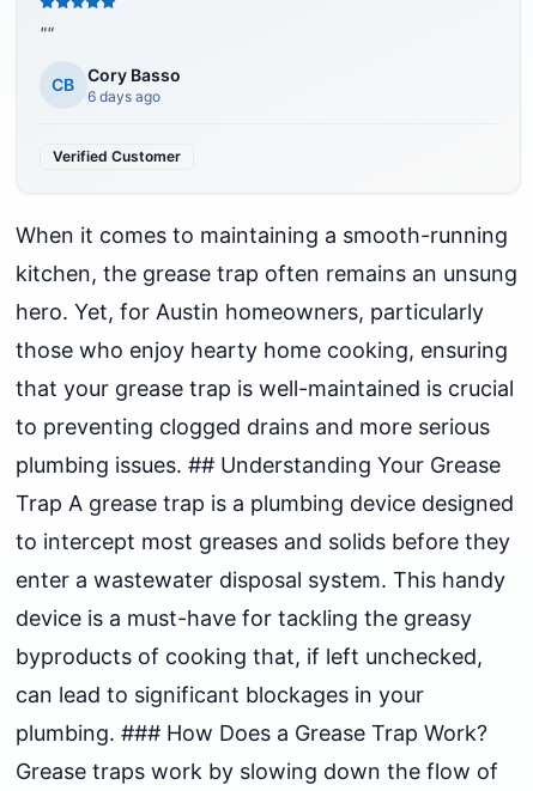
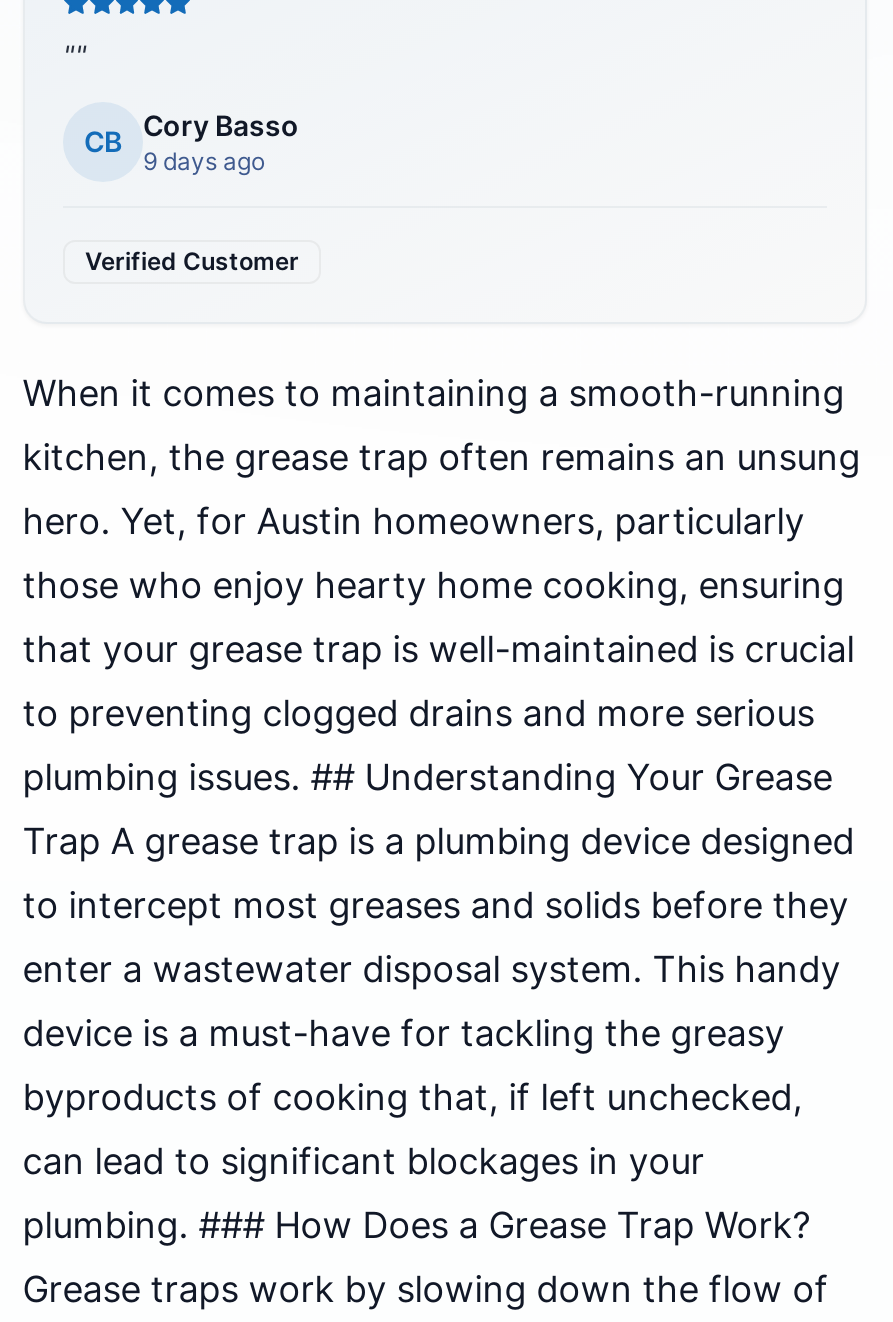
[87,87,160,105] 6 days ago -> [143,145,265,175] 9 days ago

